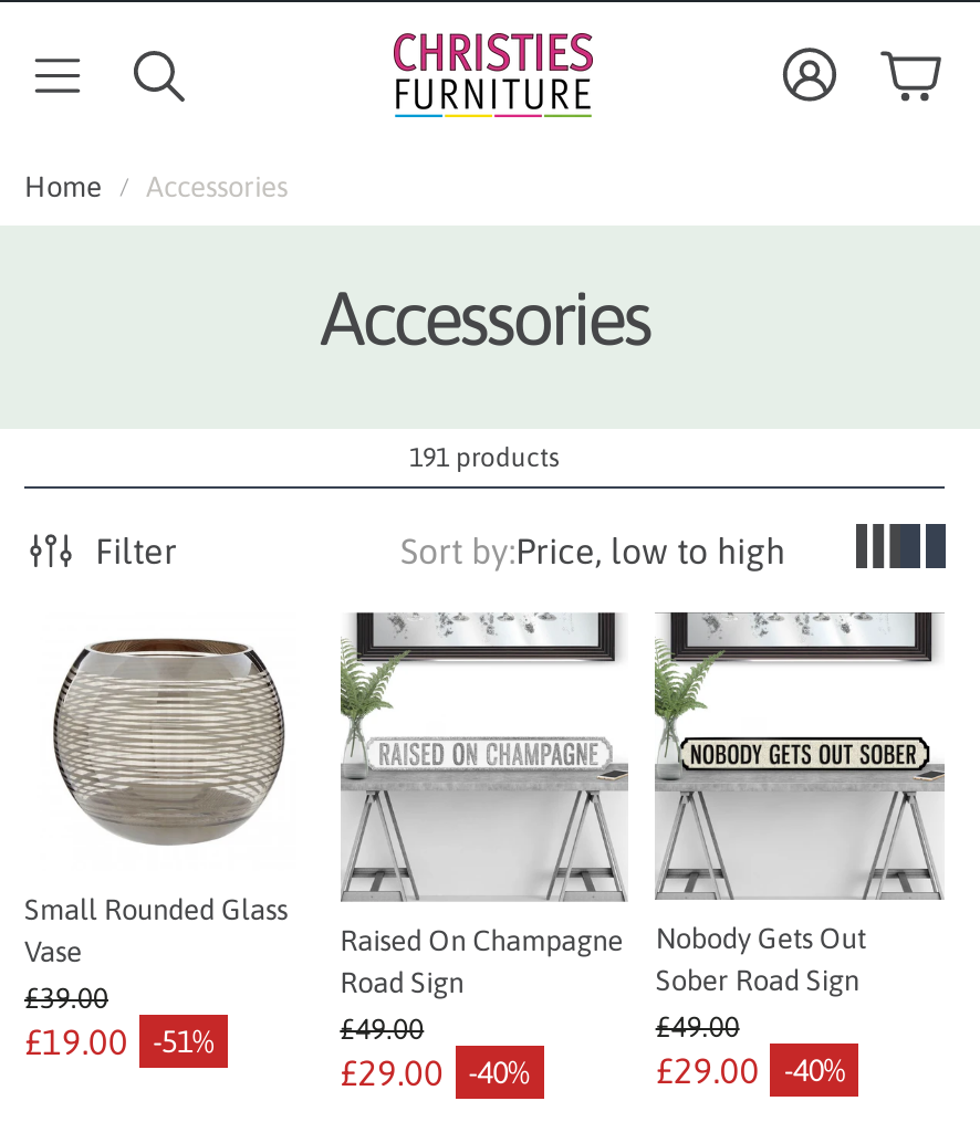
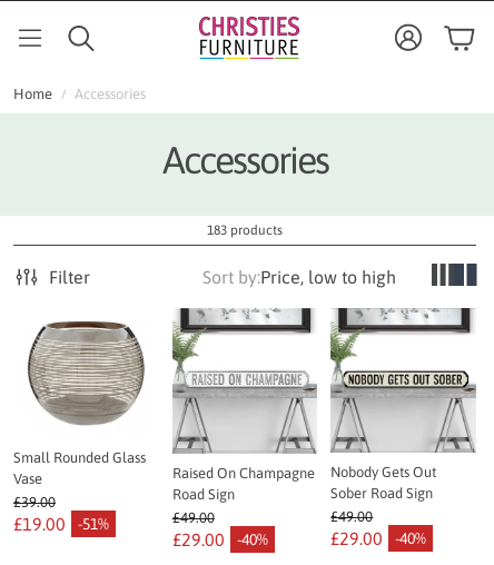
[409,442,560,473] 191 products -> [207,222,283,238] 183 products

